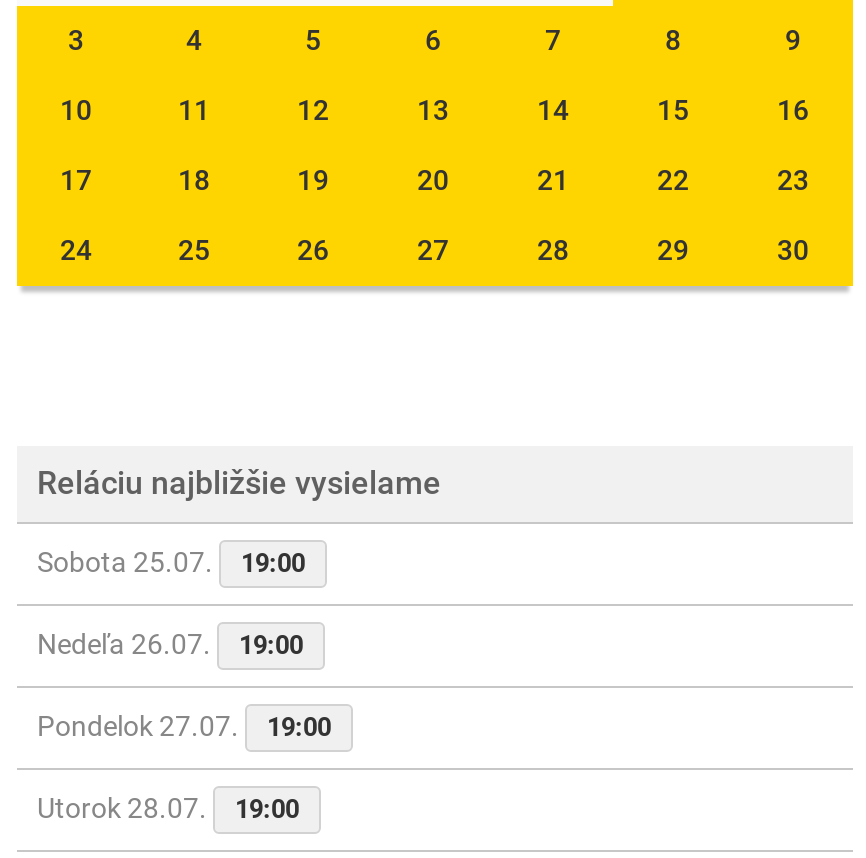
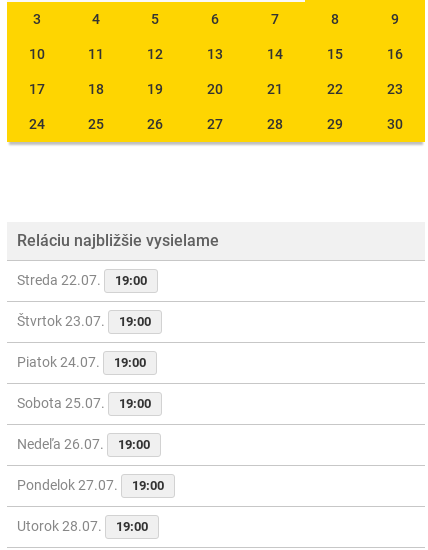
none -> [17,272,151,370] Streda 22.07. | 19:00 | Štvrtok 23.07. | 19:00 | Piatok 24.07. | 19:00

